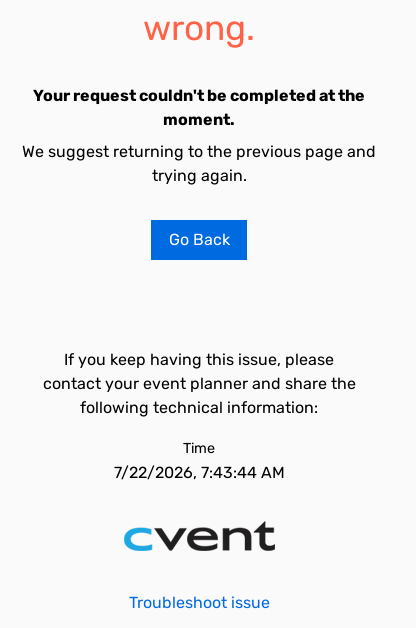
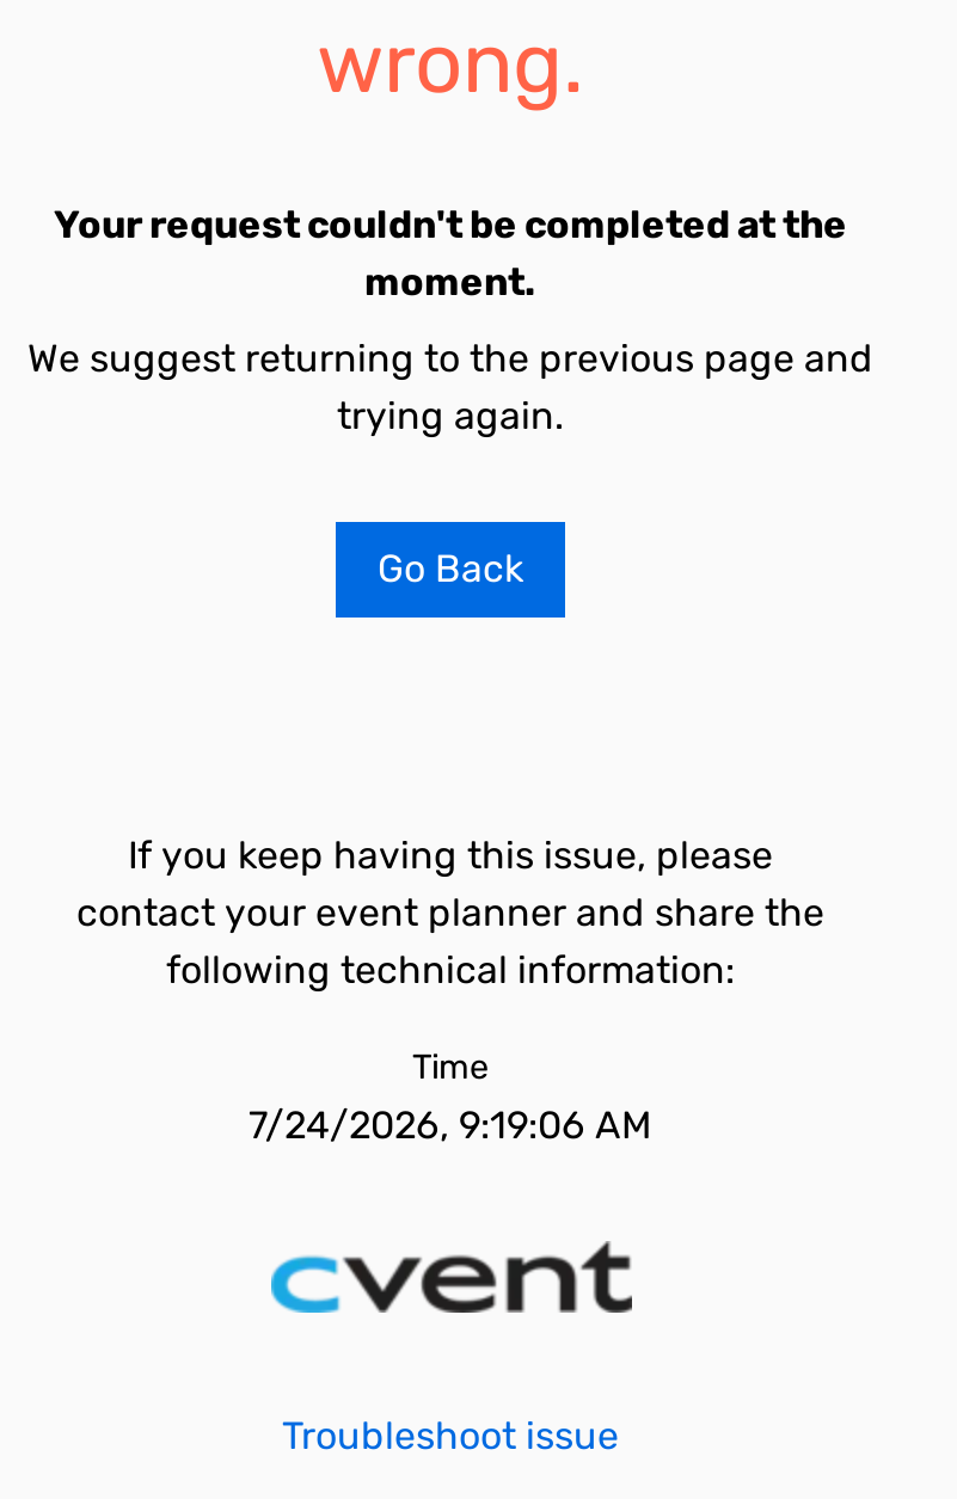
[113,463,284,482] 7/22/2026, 7:43:44 AM -> [249,1102,652,1148] 7/24/2026, 9:19:06 AM

